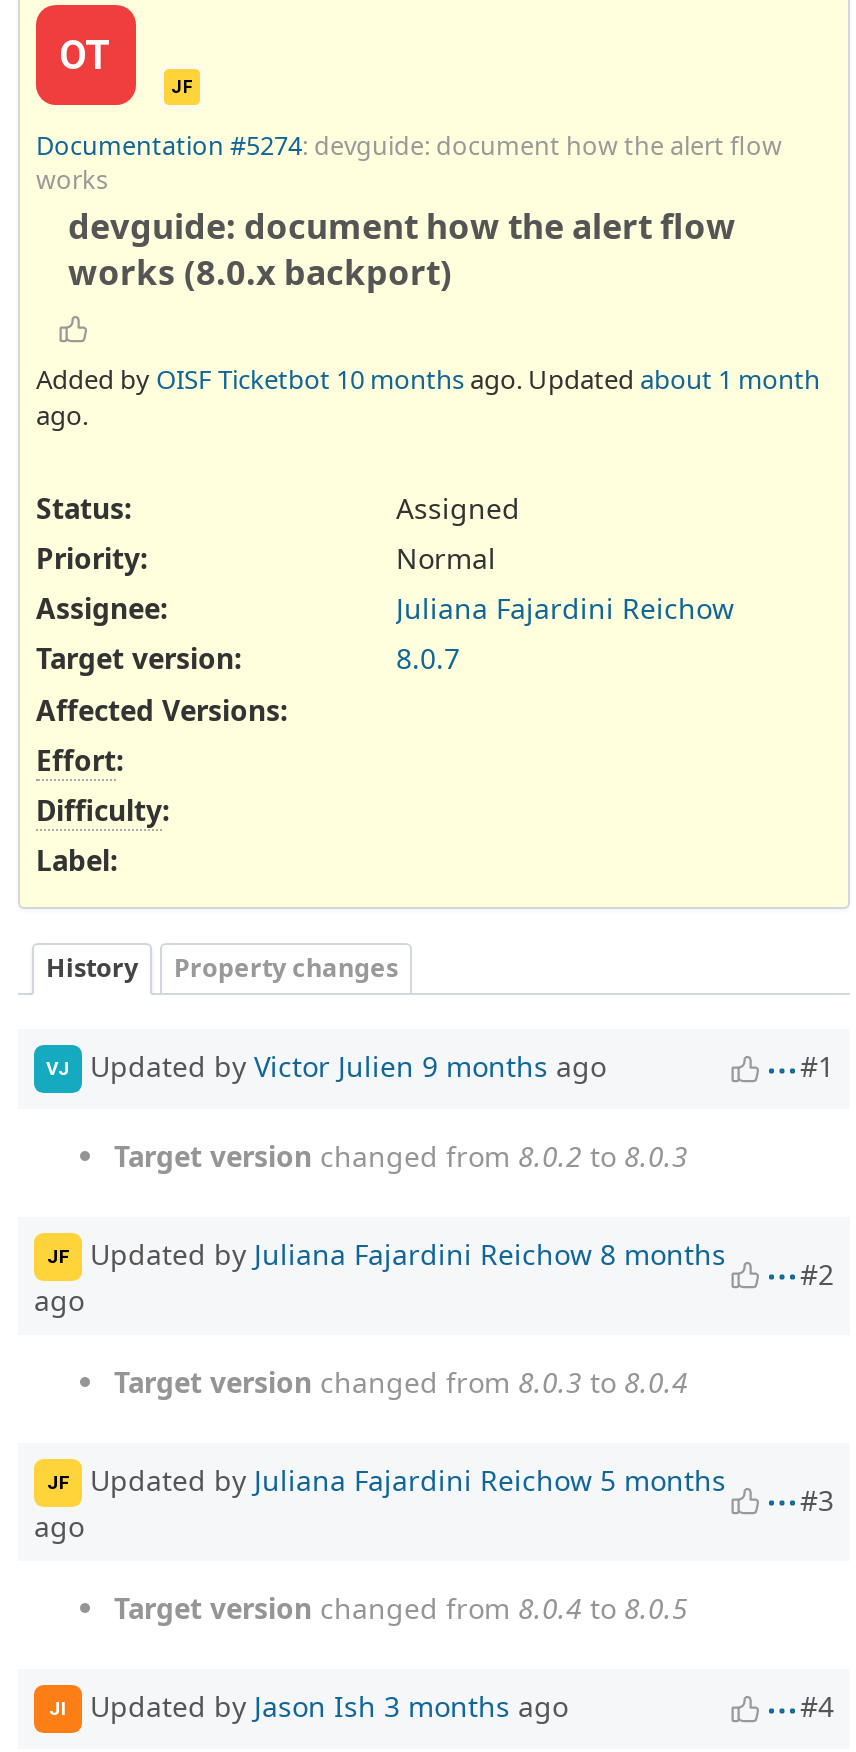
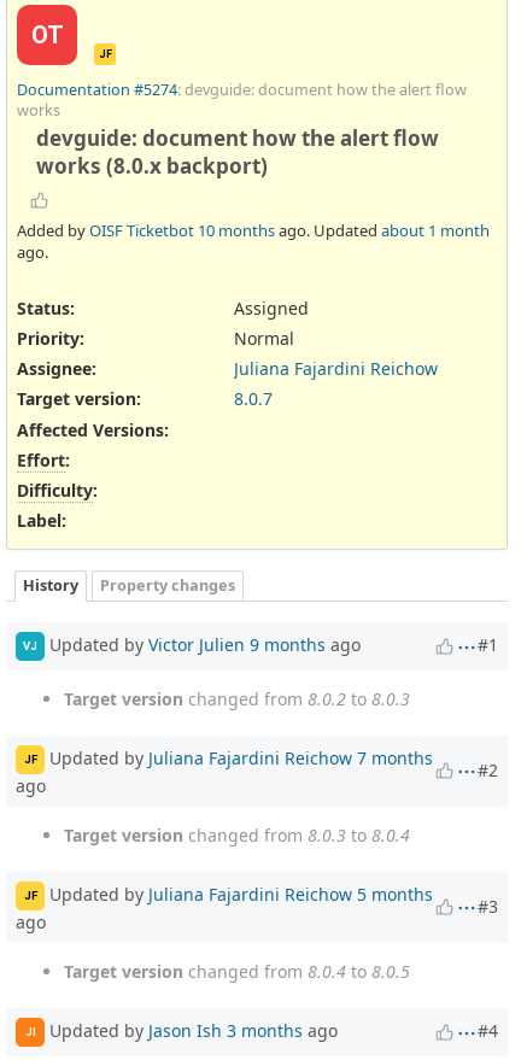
[47,1234,726,1272] JF Updated by Juliana Fajardini Reichow 8 months -> [24,746,433,769] JF Updated by Juliana Fajardini Reichow 7 months

